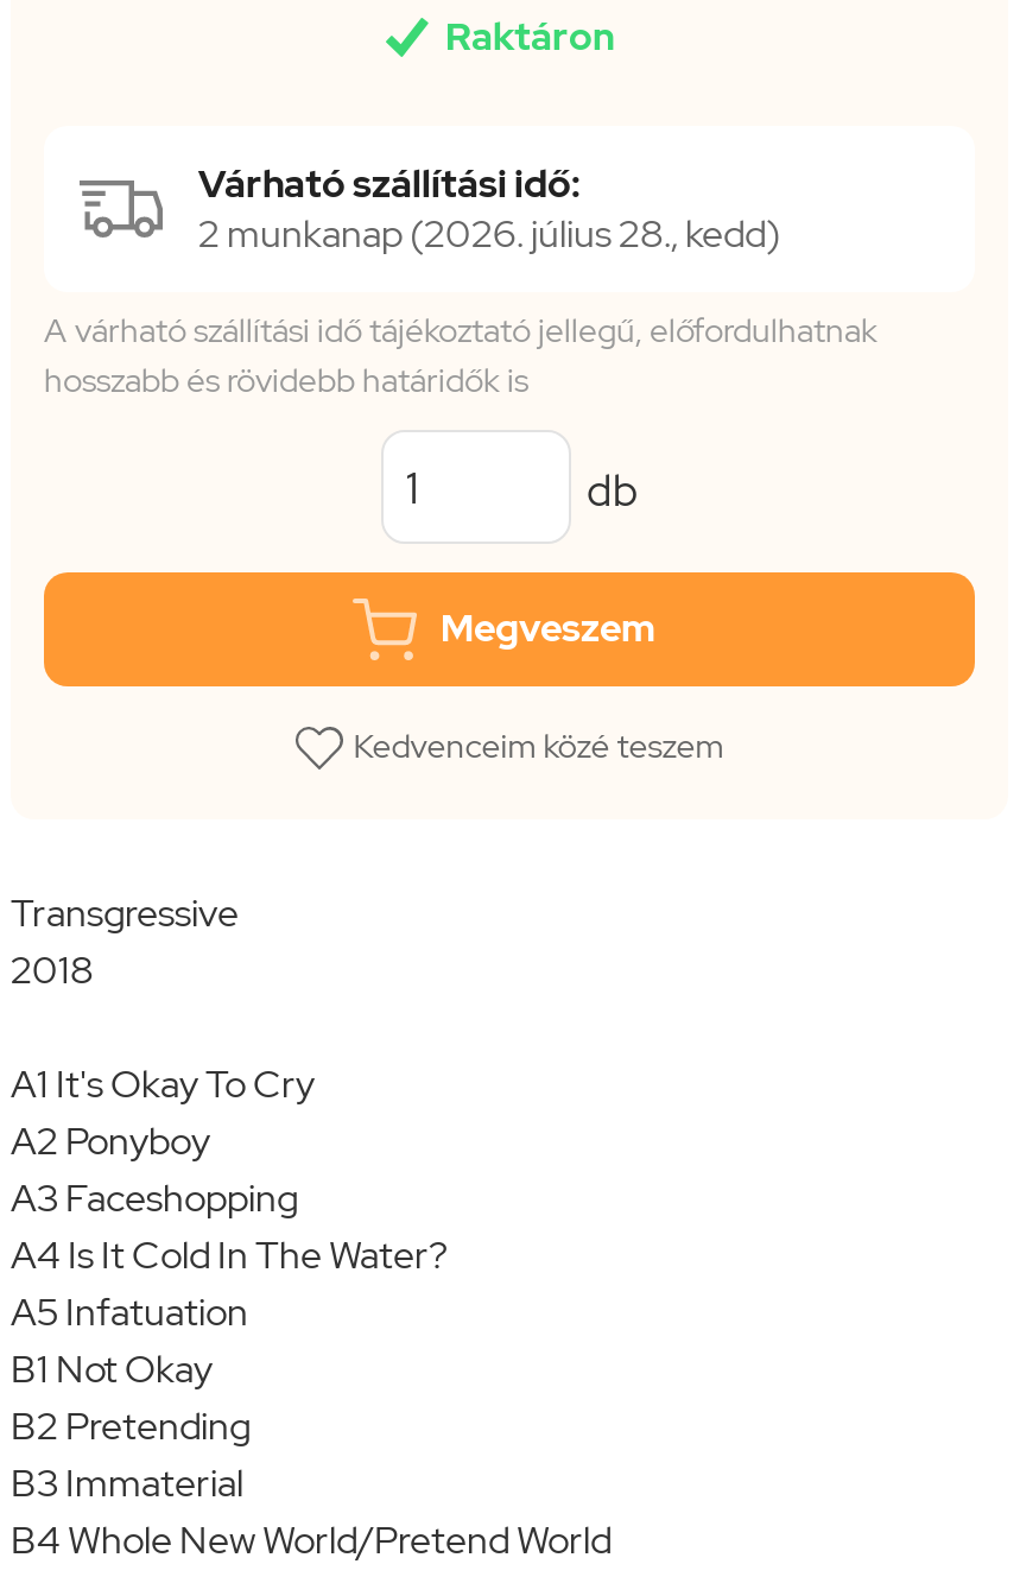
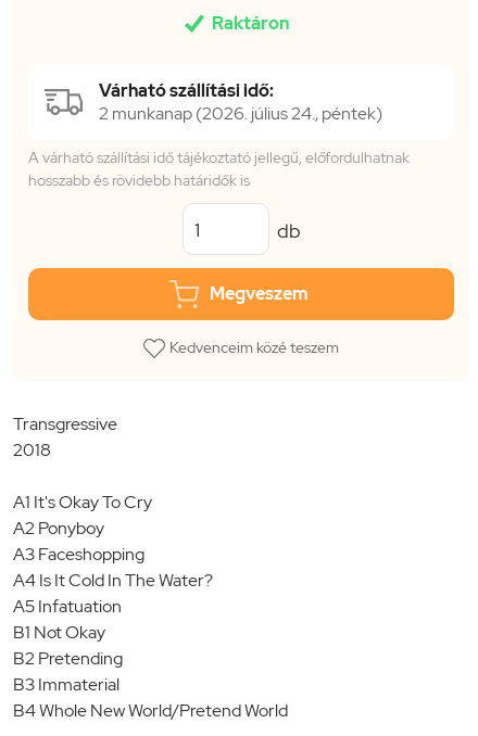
[198,209,780,259] 2 munkanap (2026. július 28., kedd) -> [99,102,382,125] 2 munkanap (2026. július 24., péntek)

